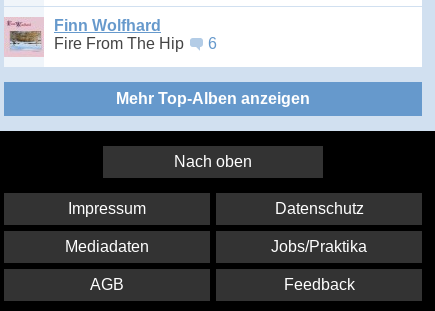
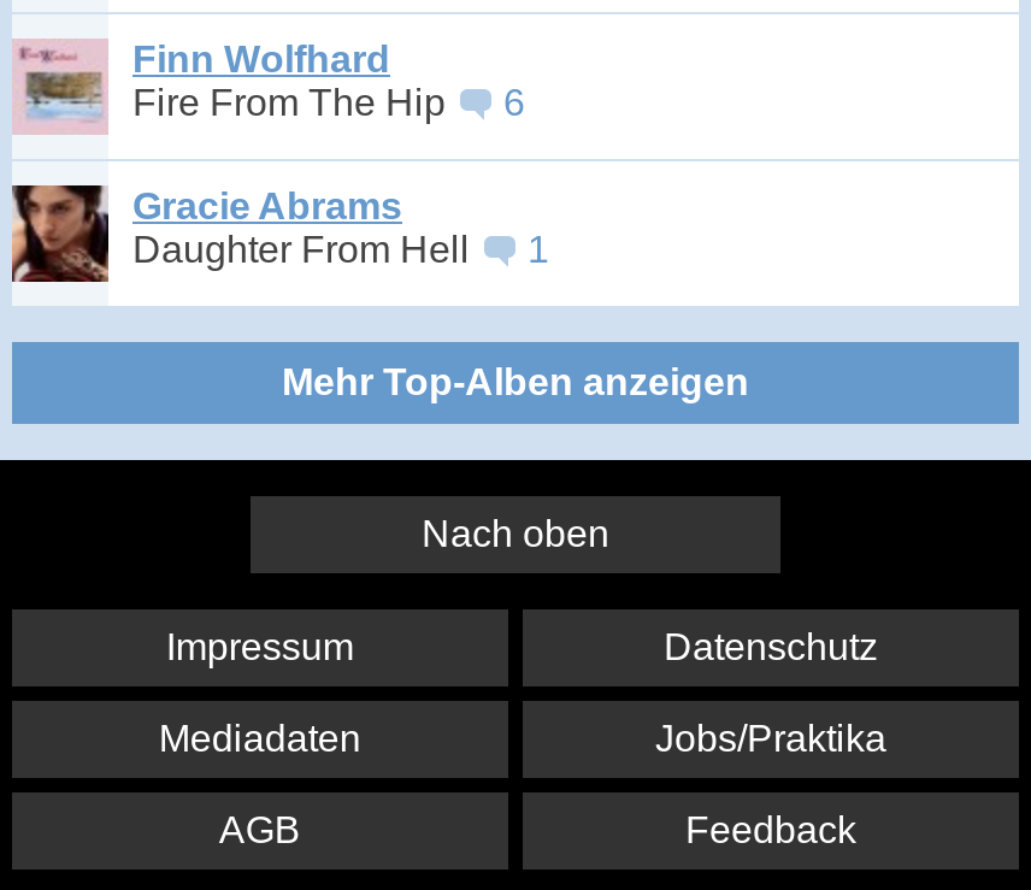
none -> [10,183,549,284] [image] | Gracie Abrams | Daughter From Hell | 1

